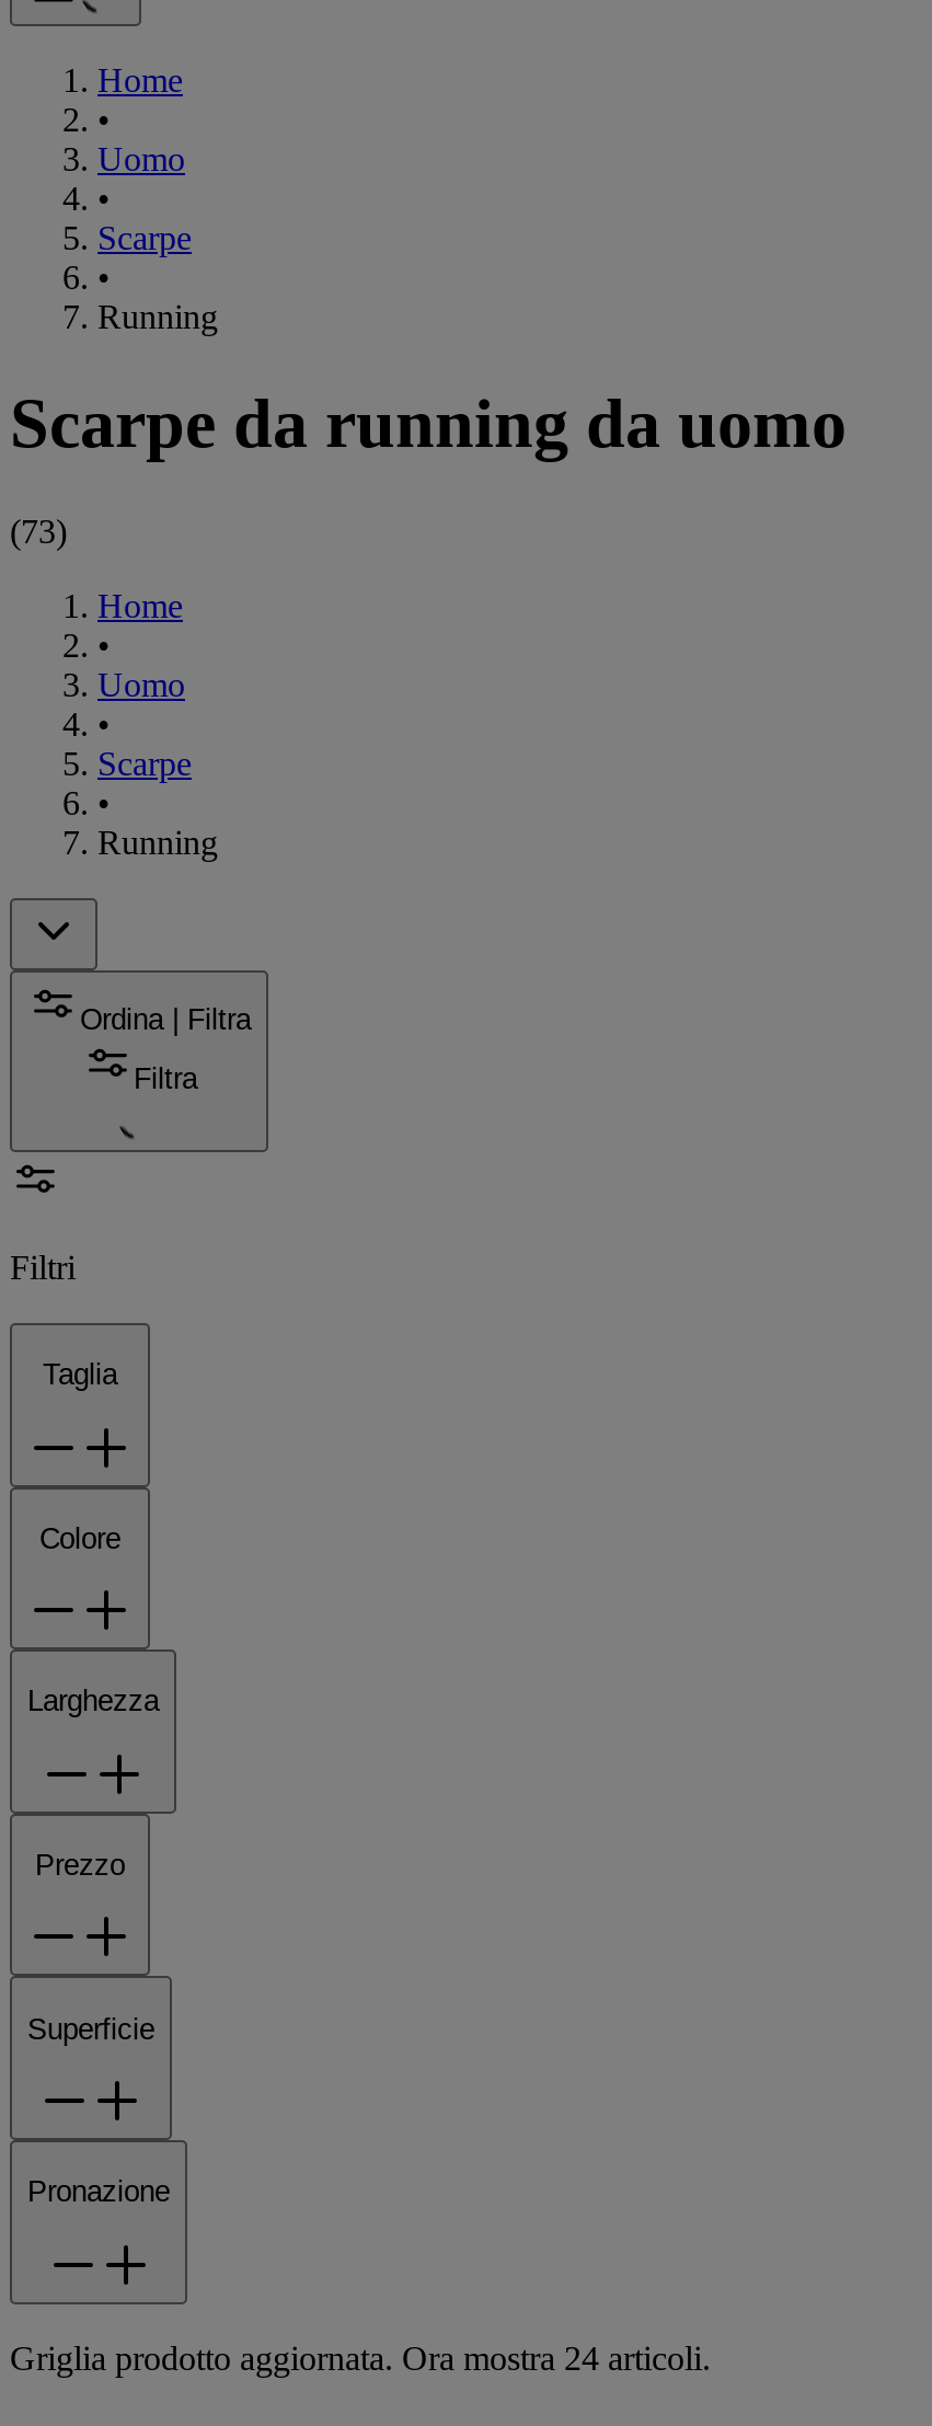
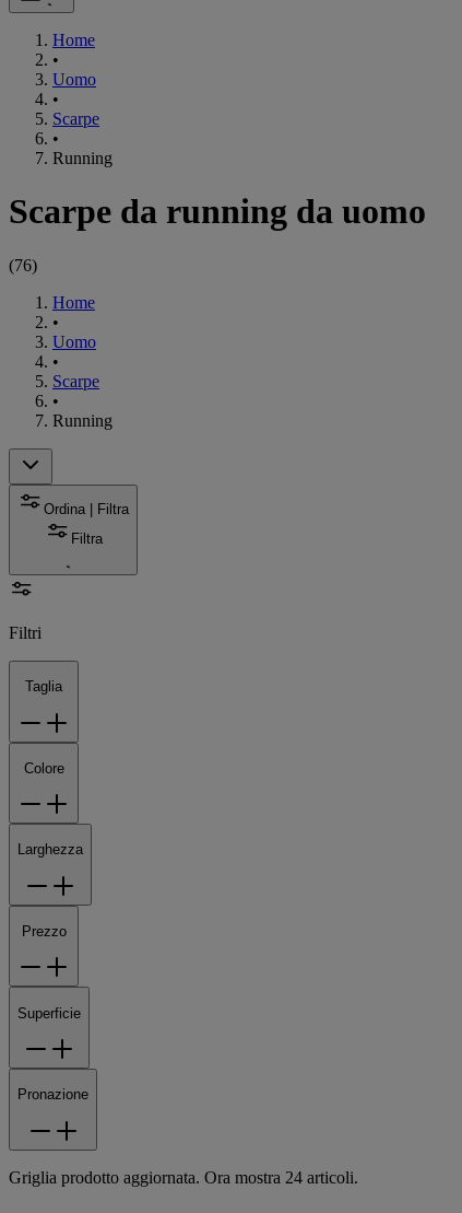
[10,512,67,549] (73) -> [9,256,37,274] (76)

